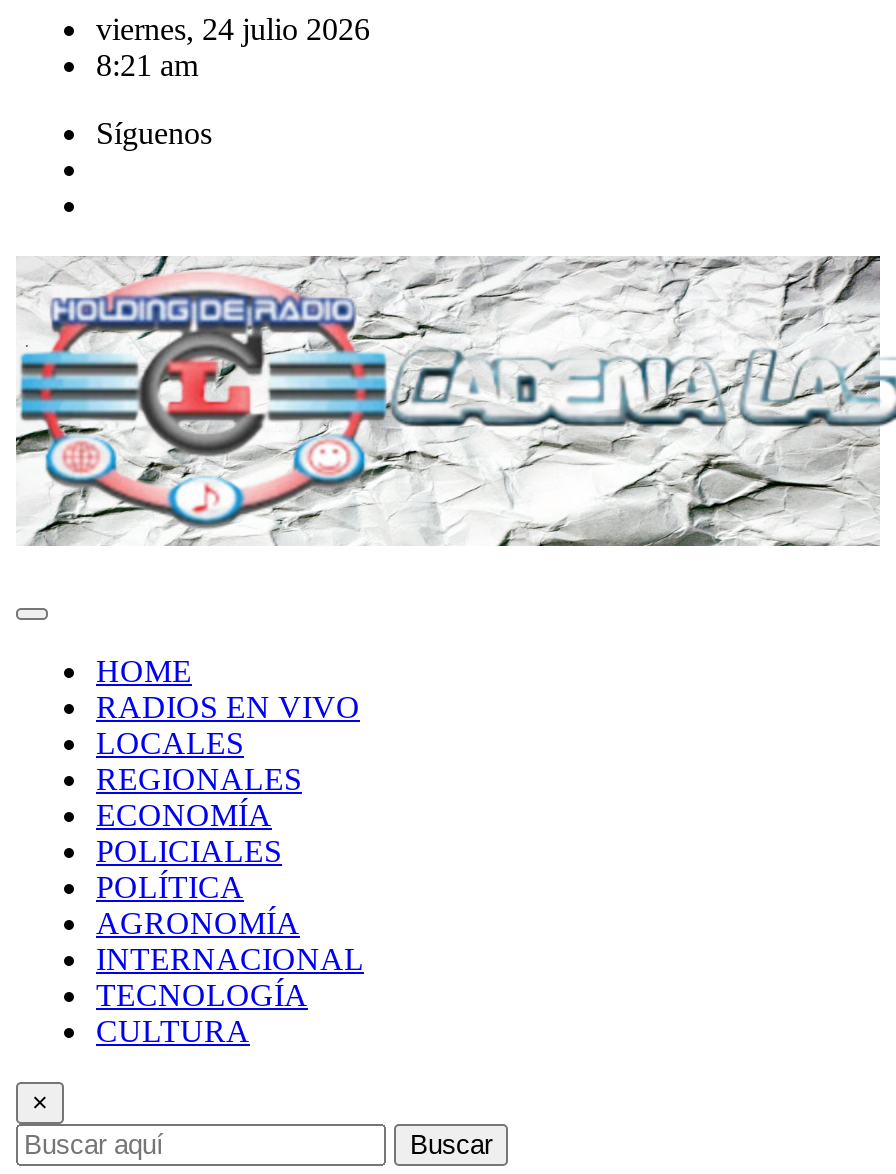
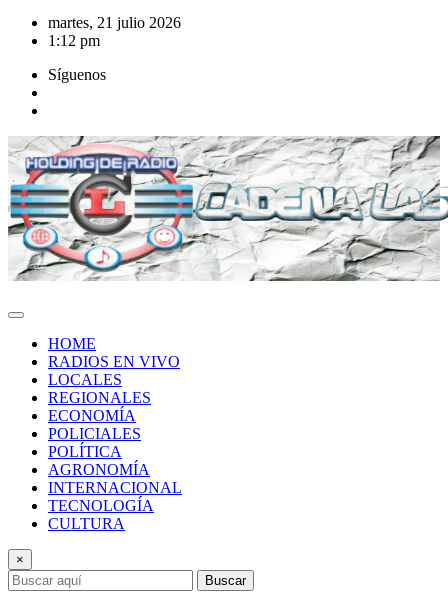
[96,12,370,82] viernes, 24 julio 2026 | 8:21 am -> [48,14,181,49] martes, 21 julio 2026 | 1:12 pm

